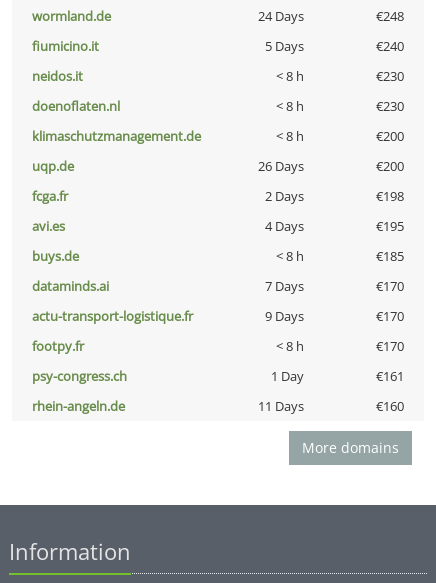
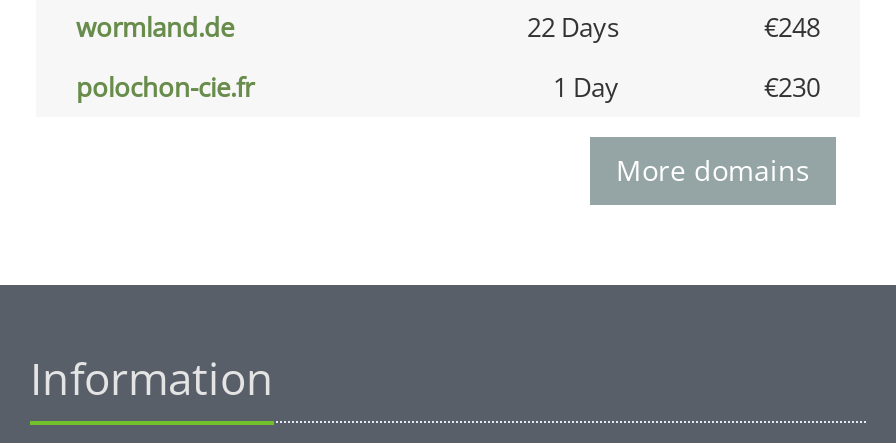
[257,7,303,25] 24 Days -> [527,9,619,45] 22 Days
[32,37,404,85] fiumicino.it | 5 Days | €240 | neidos.it | < 8 h -> [76,69,619,105] polochon-cie.fr | 1 Day
[32,97,404,415] doenoflaten.nl | < 8 h | €230 | klimaschutzmanagement.de | < 8 h | €200 | uqp.de | 26 Days | €200 | fcga.fr | 2 Days | €198 | avi.es | 4 Days | €195 | buys.de | < 8 h | €185 | dataminds.ai | 7 Days | €170 | actu-transport-logistique.fr | 9 Days | €170 | footpy.fr | < 8 h | €170 | psy-congress.ch | 1 Day | €161 | rhein-angeln.de | 11 Days | €160 -> none

